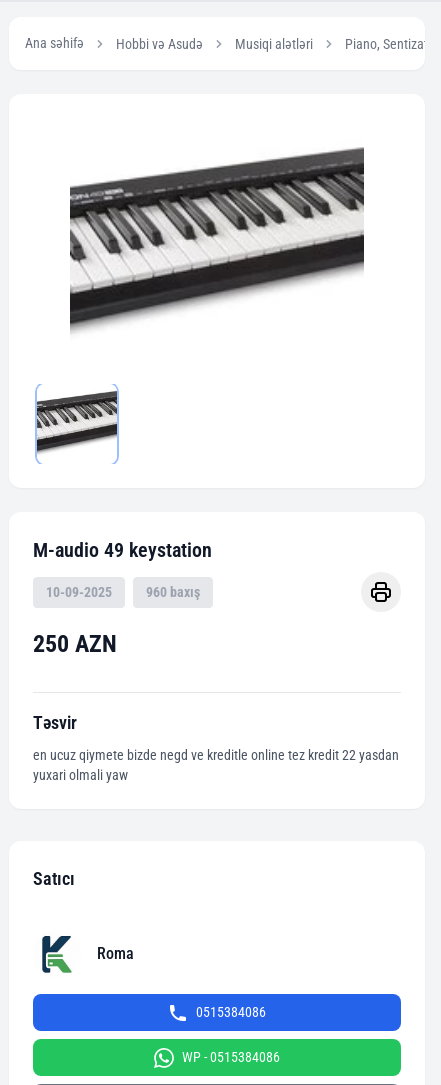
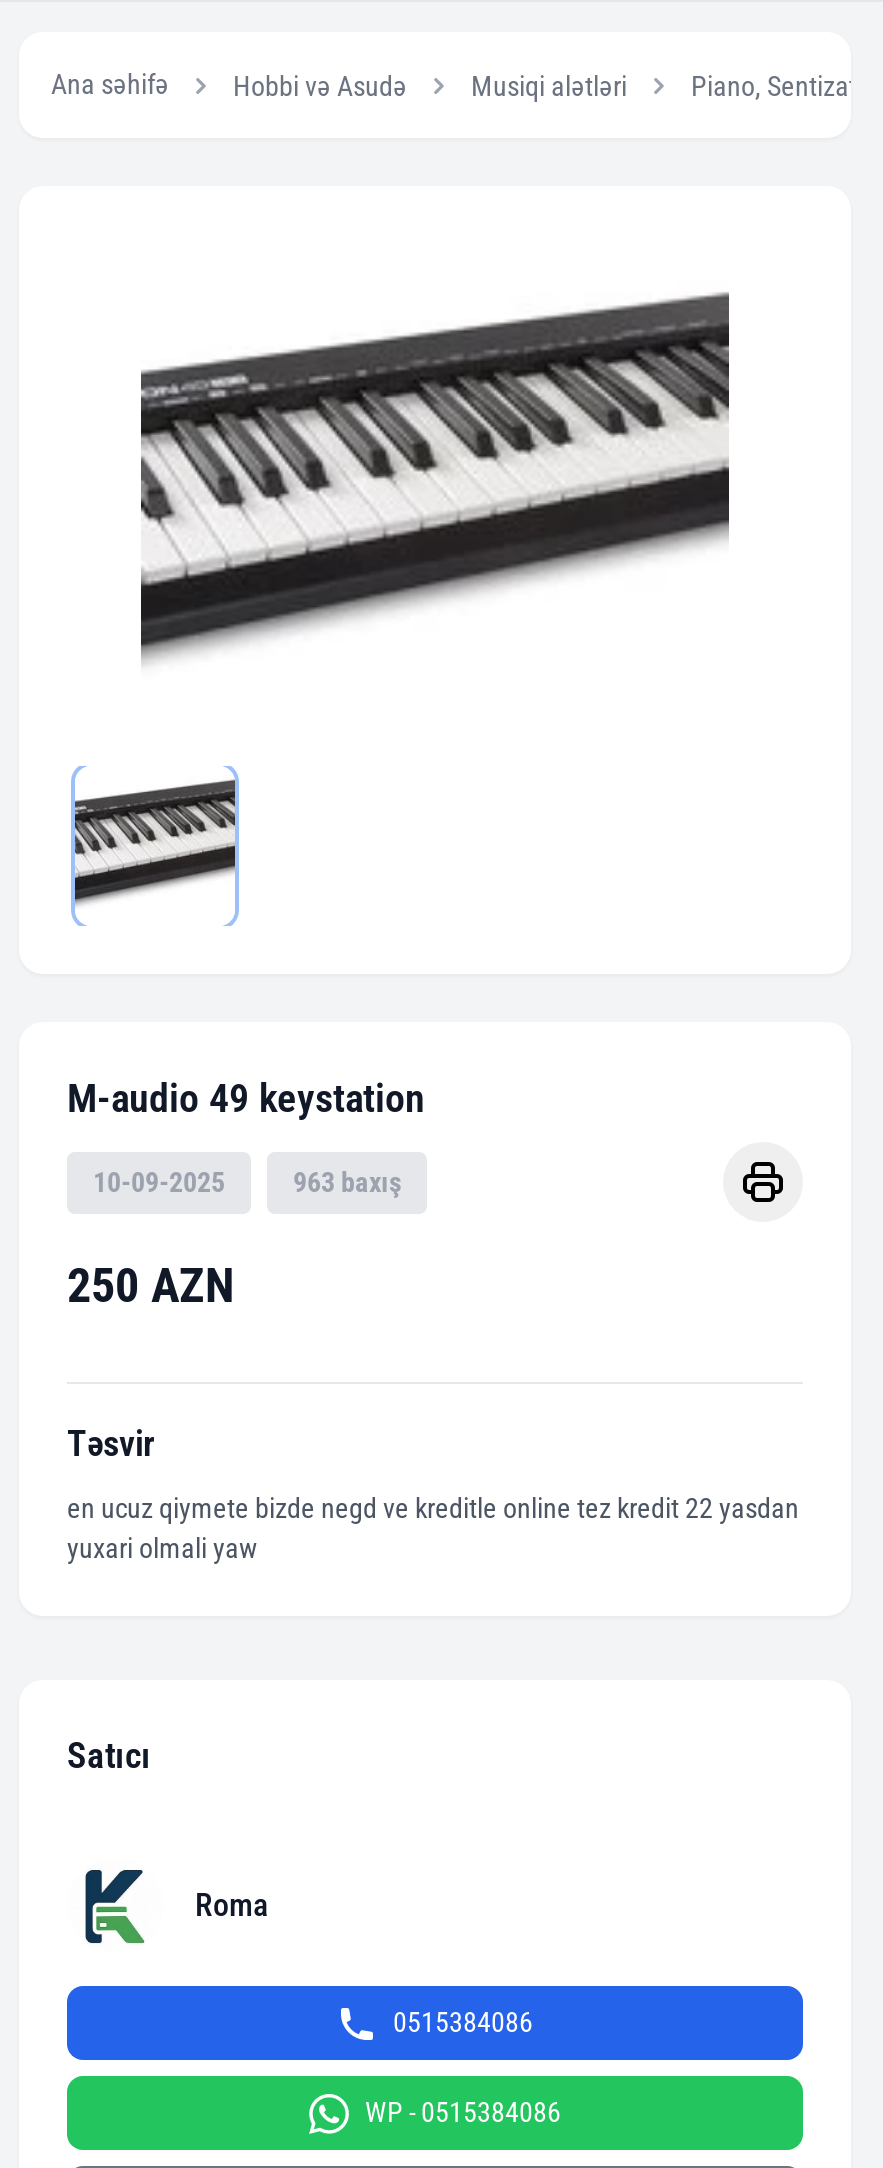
[146,583,200,599] 960 baxış -> [293,1165,401,1197] 963 baxış

